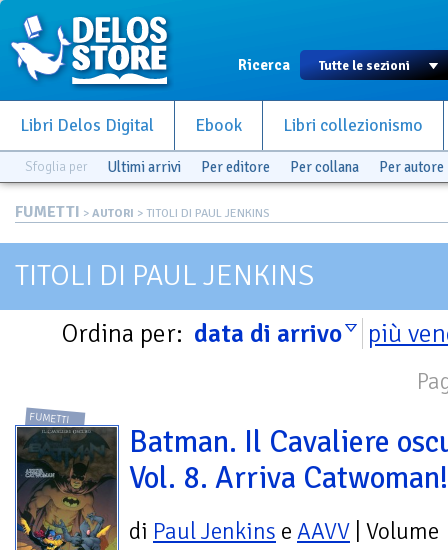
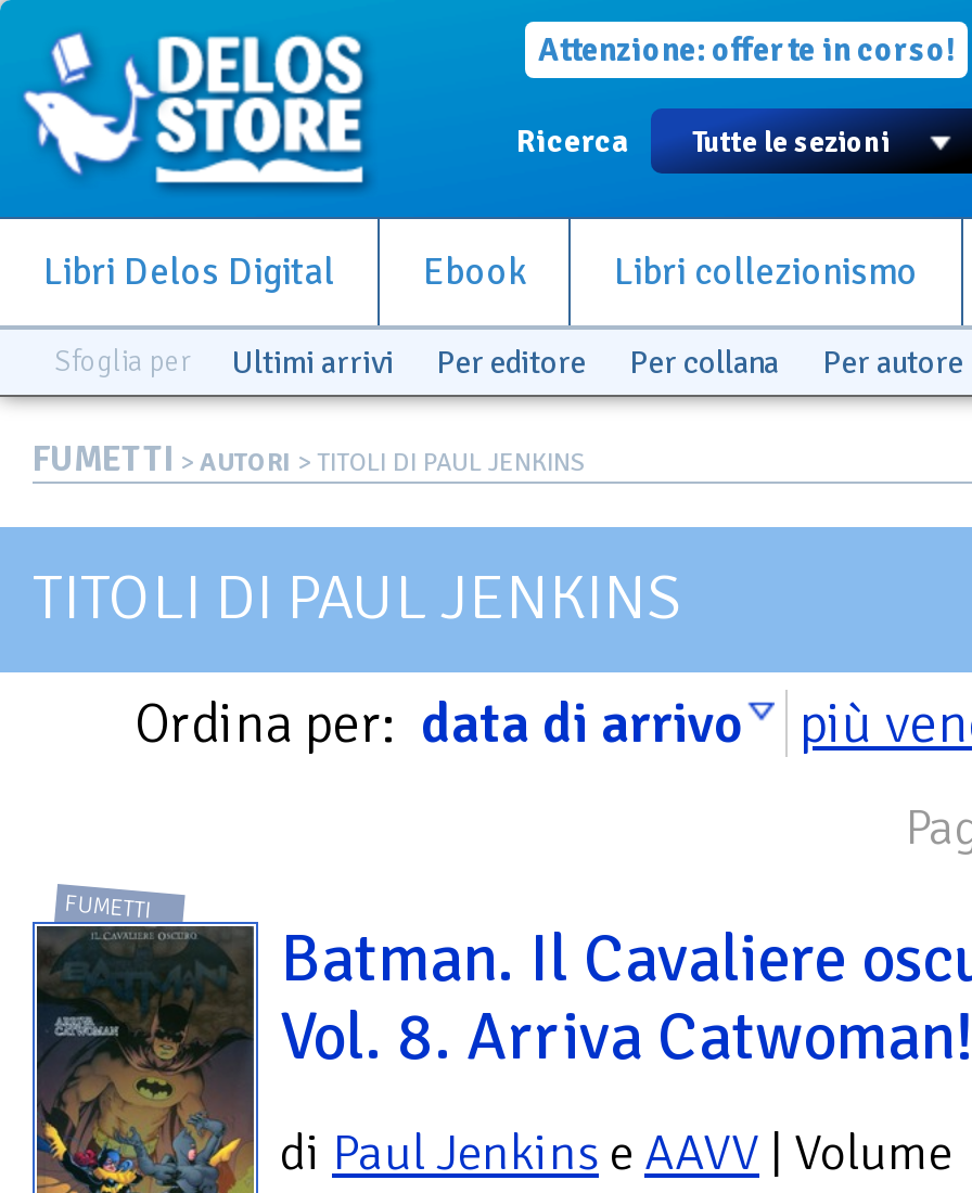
none -> [538,30,955,69] Attenzione: offerte in corso!

